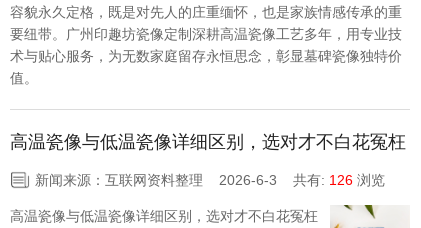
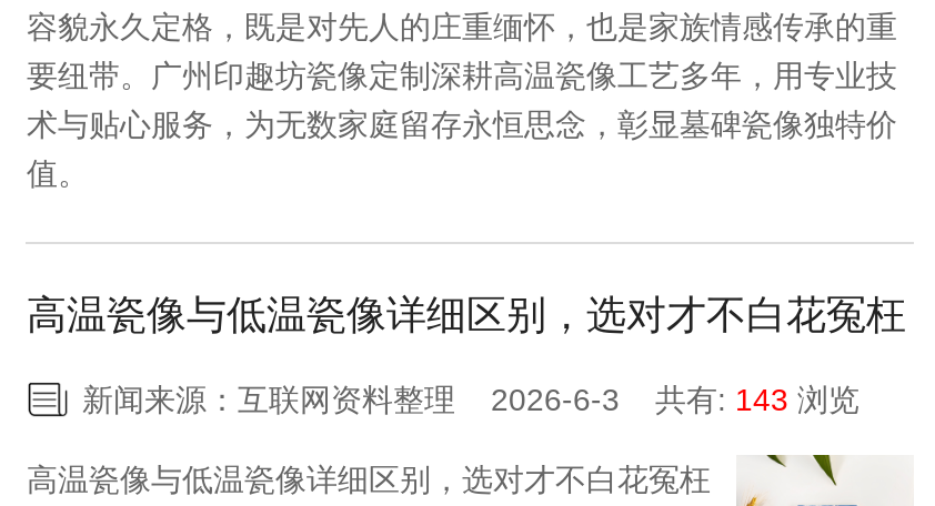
[35,172,385,188] 新闻来源：互联网资料整理 2026-6-3共有: 126浏览 -> [82,382,859,417] 新闻来源：互联网资料整理 2026-6-3共有: 143浏览

